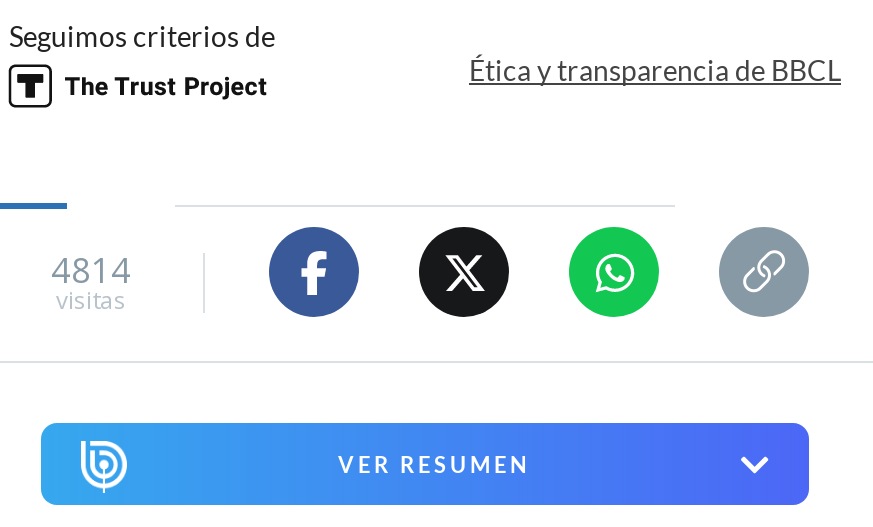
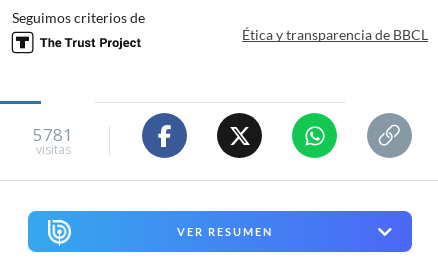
[51,247,131,293] 4814 -> [33,123,73,146] 5781

